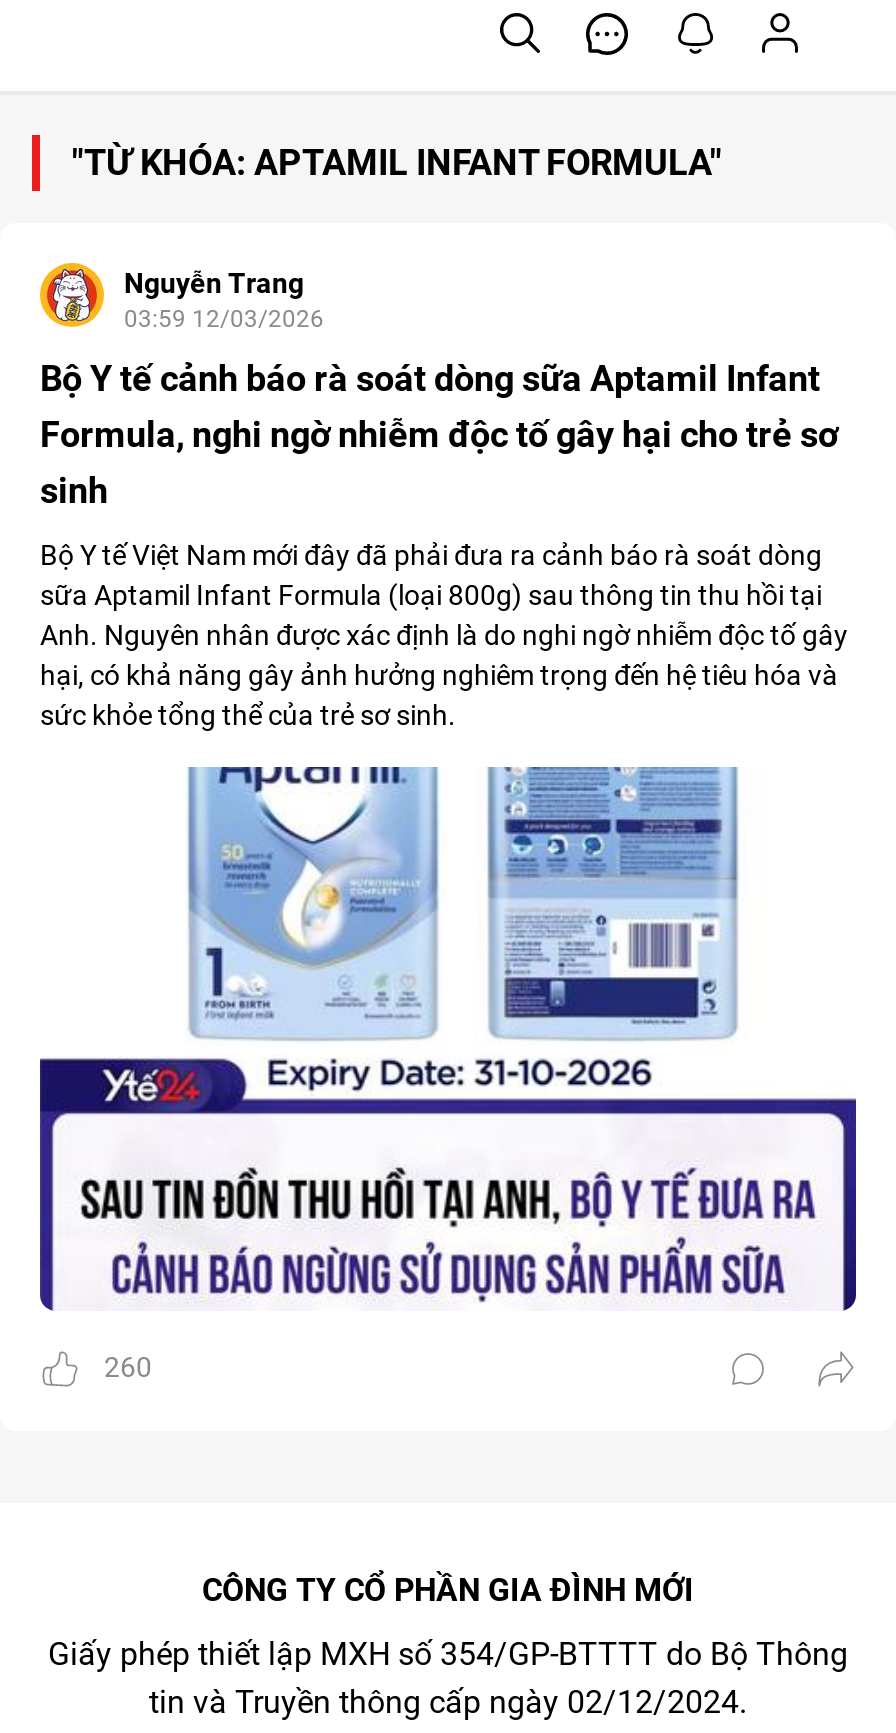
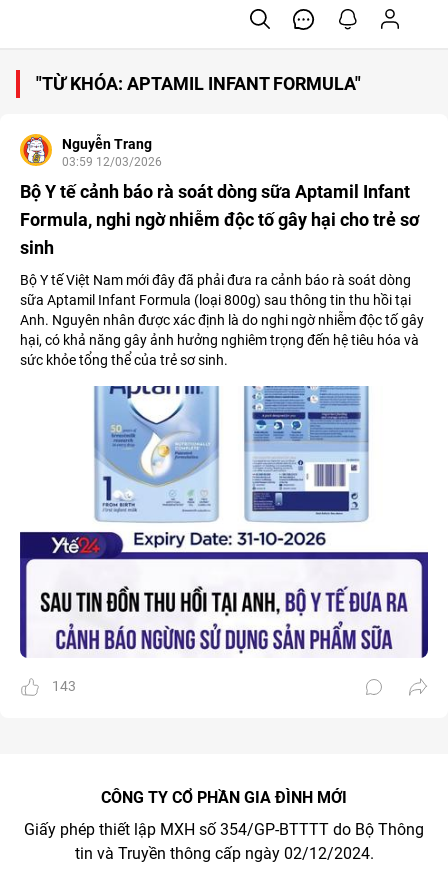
[104,1351,152,1383] 260 -> [52,678,76,694] 143

